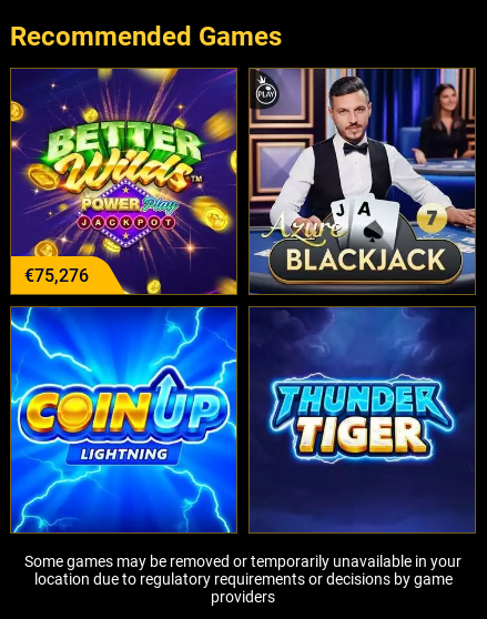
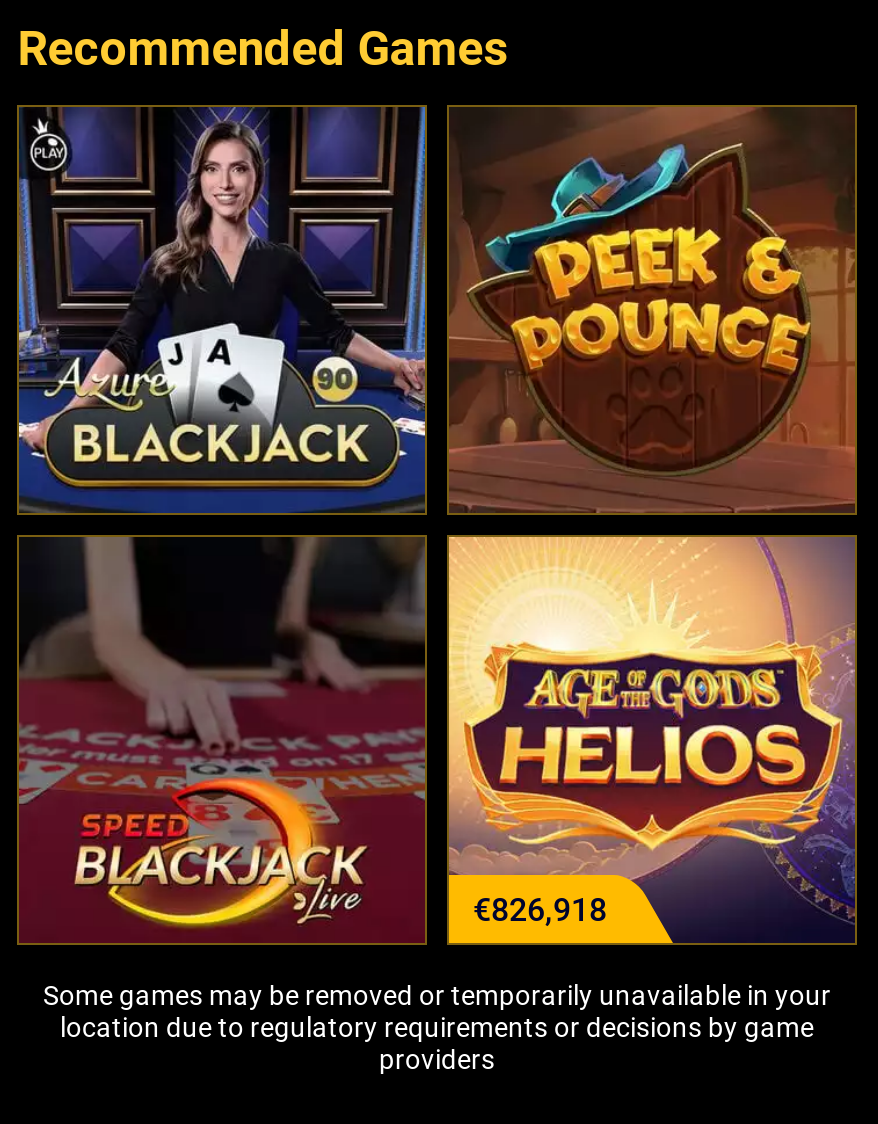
[10,68,237,295] [image] -> [17,107,427,515] [image]
[248,68,476,294] [image] -> [447,105,857,515] [image]
[25,265,89,286] €75,276 -> [473,891,607,929] €826,918
[10,306,237,534] [image] -> [17,535,427,945] [image]
[250,306,475,534] [image] -> [447,535,857,945] [image]

